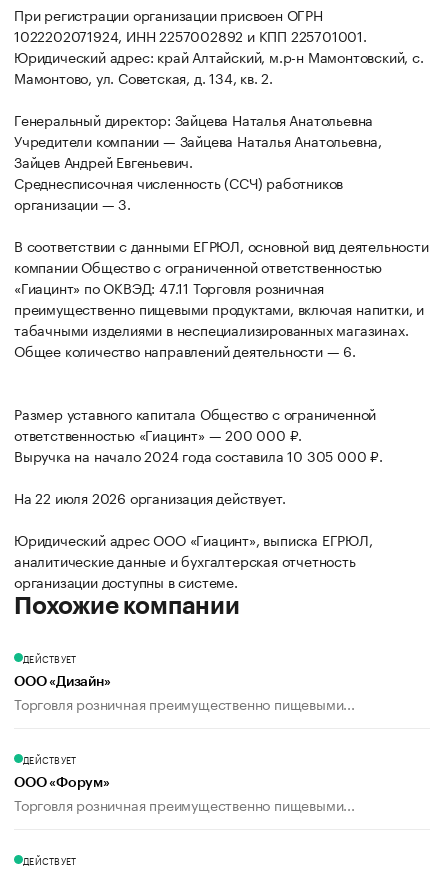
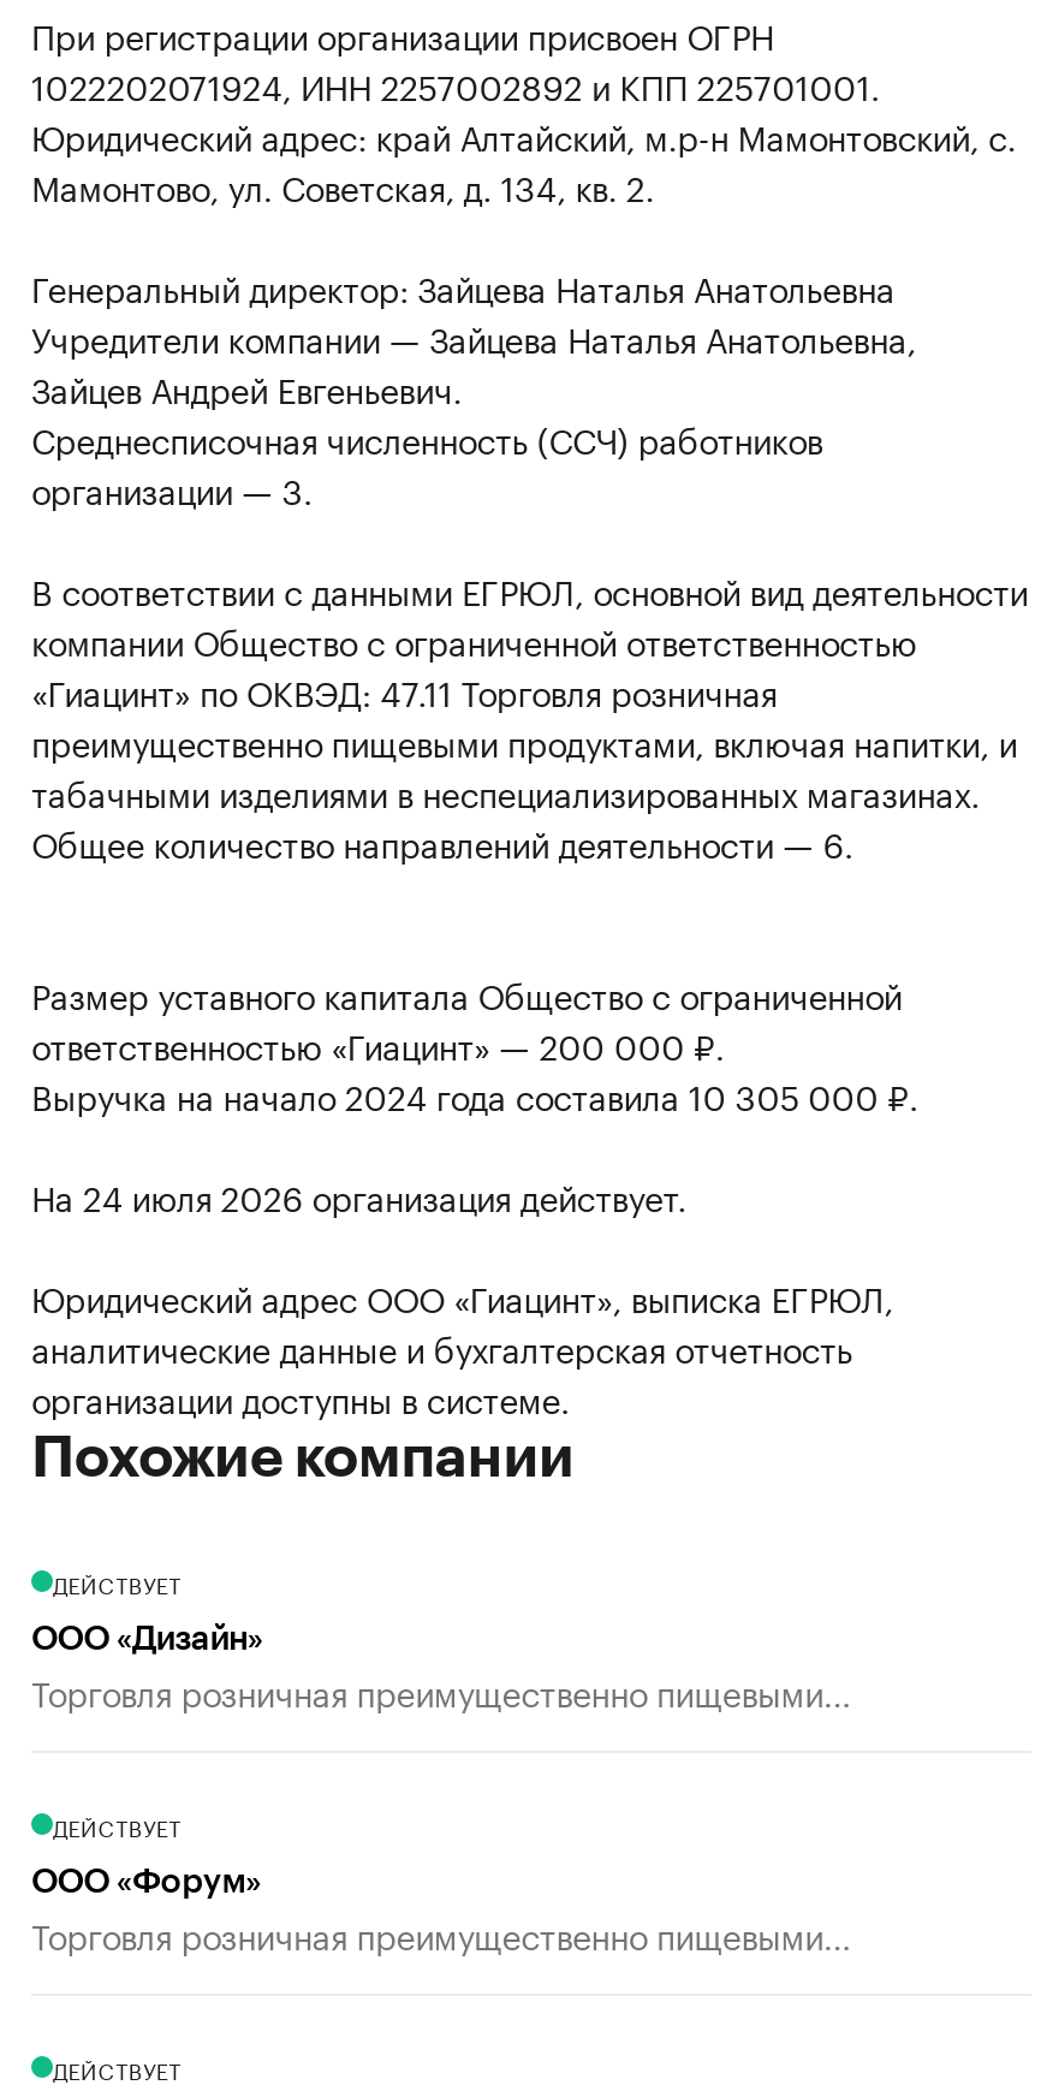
[14,486,285,508] На 22 июля 2026 организация действует. -> [31,1170,686,1223] На 24 июля 2026 организация действует.

